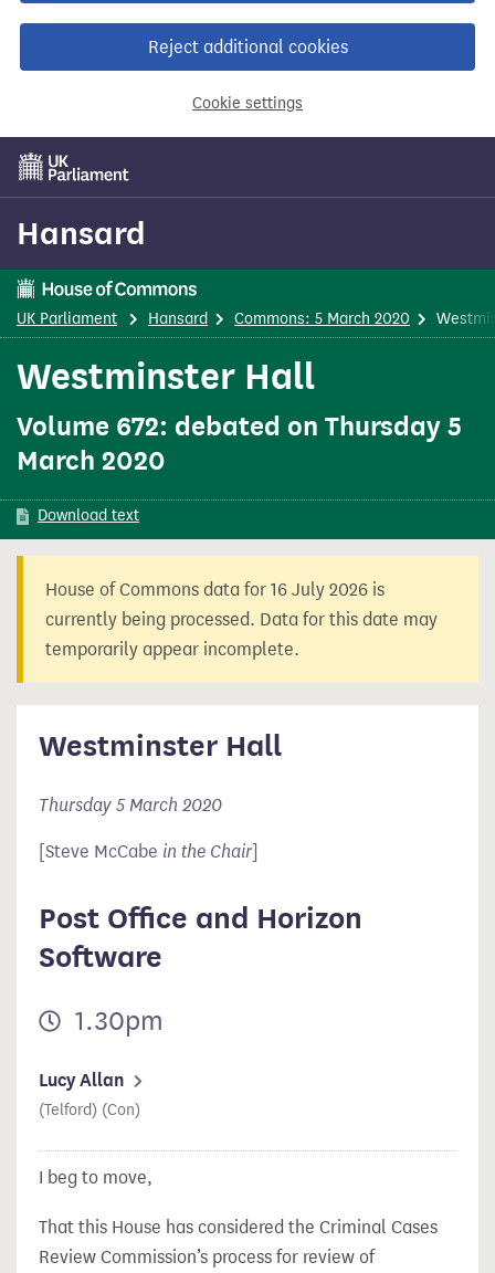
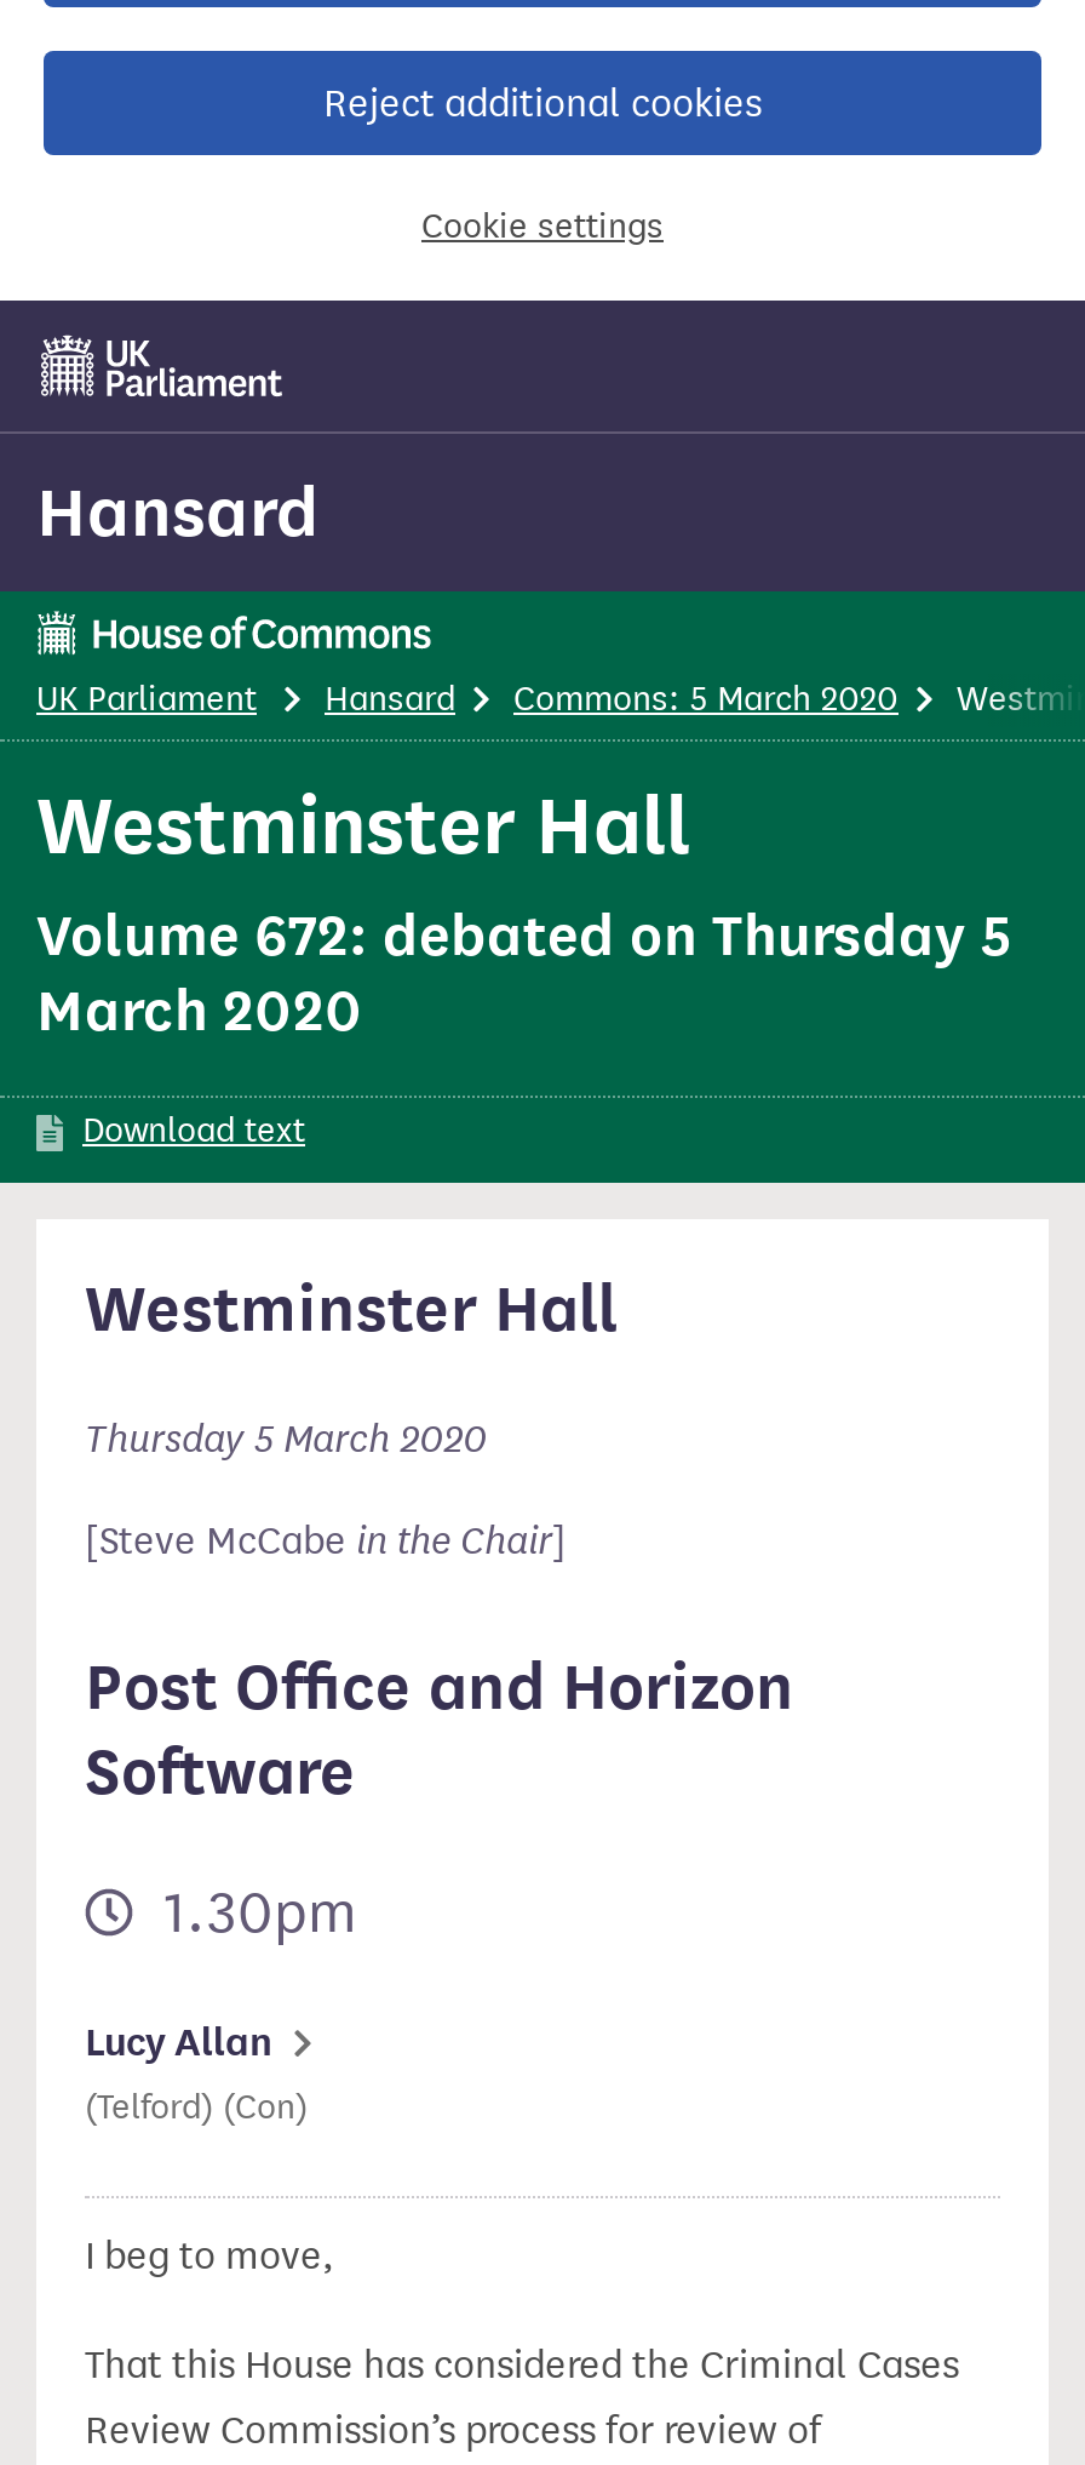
[15,555,477,685] [image] | House of Commons data for 16 July 2026 is | currently being processed. Data for this date may | temporarily appear incomplete. -> none

